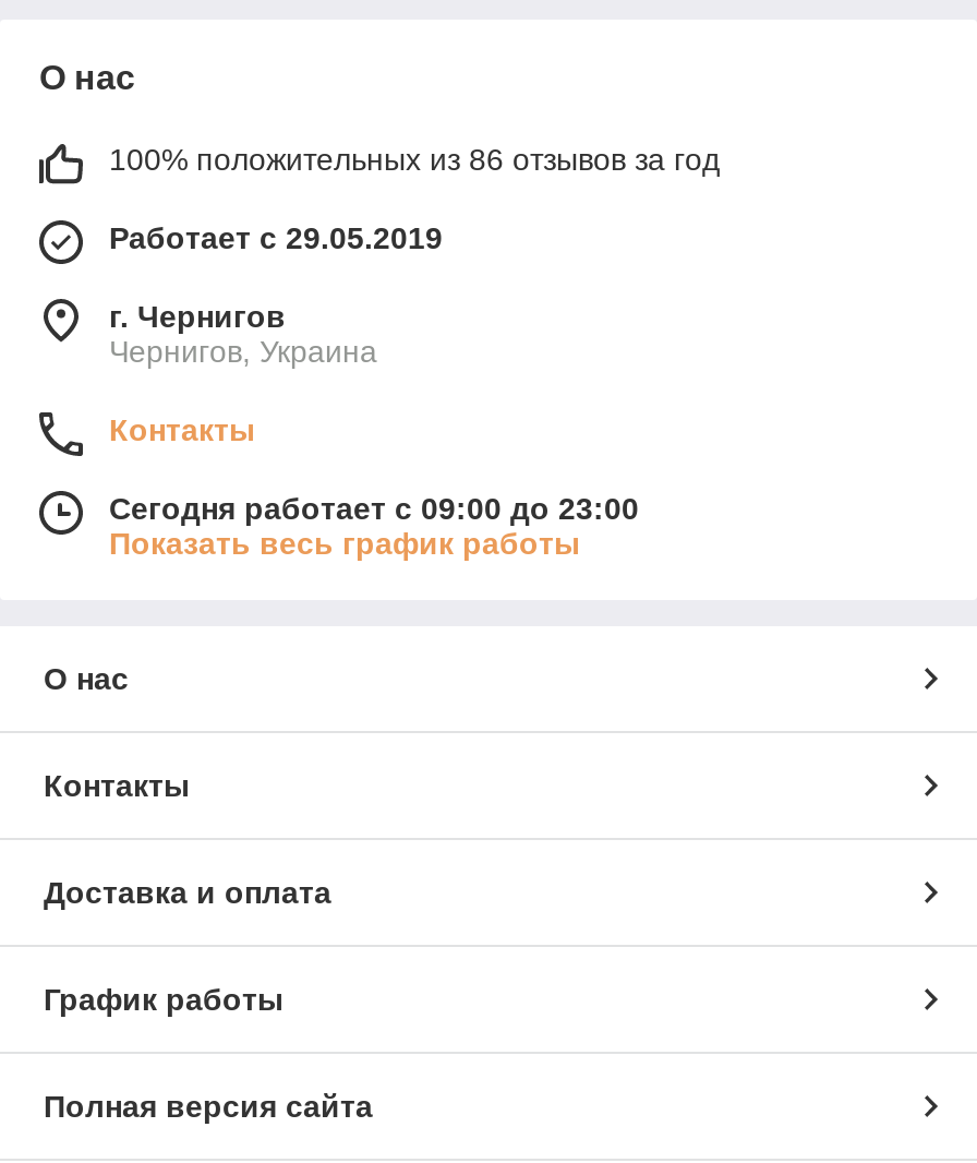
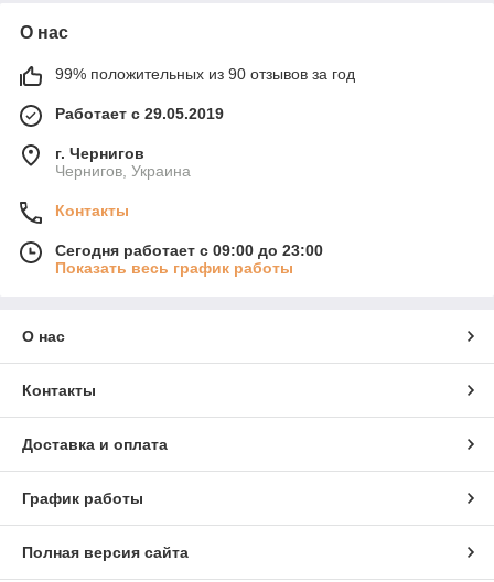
[109,141,720,176] 100% положительных из 86 отзывов за год -> [55,65,355,82] 99% положительных из 90 отзывов за год

